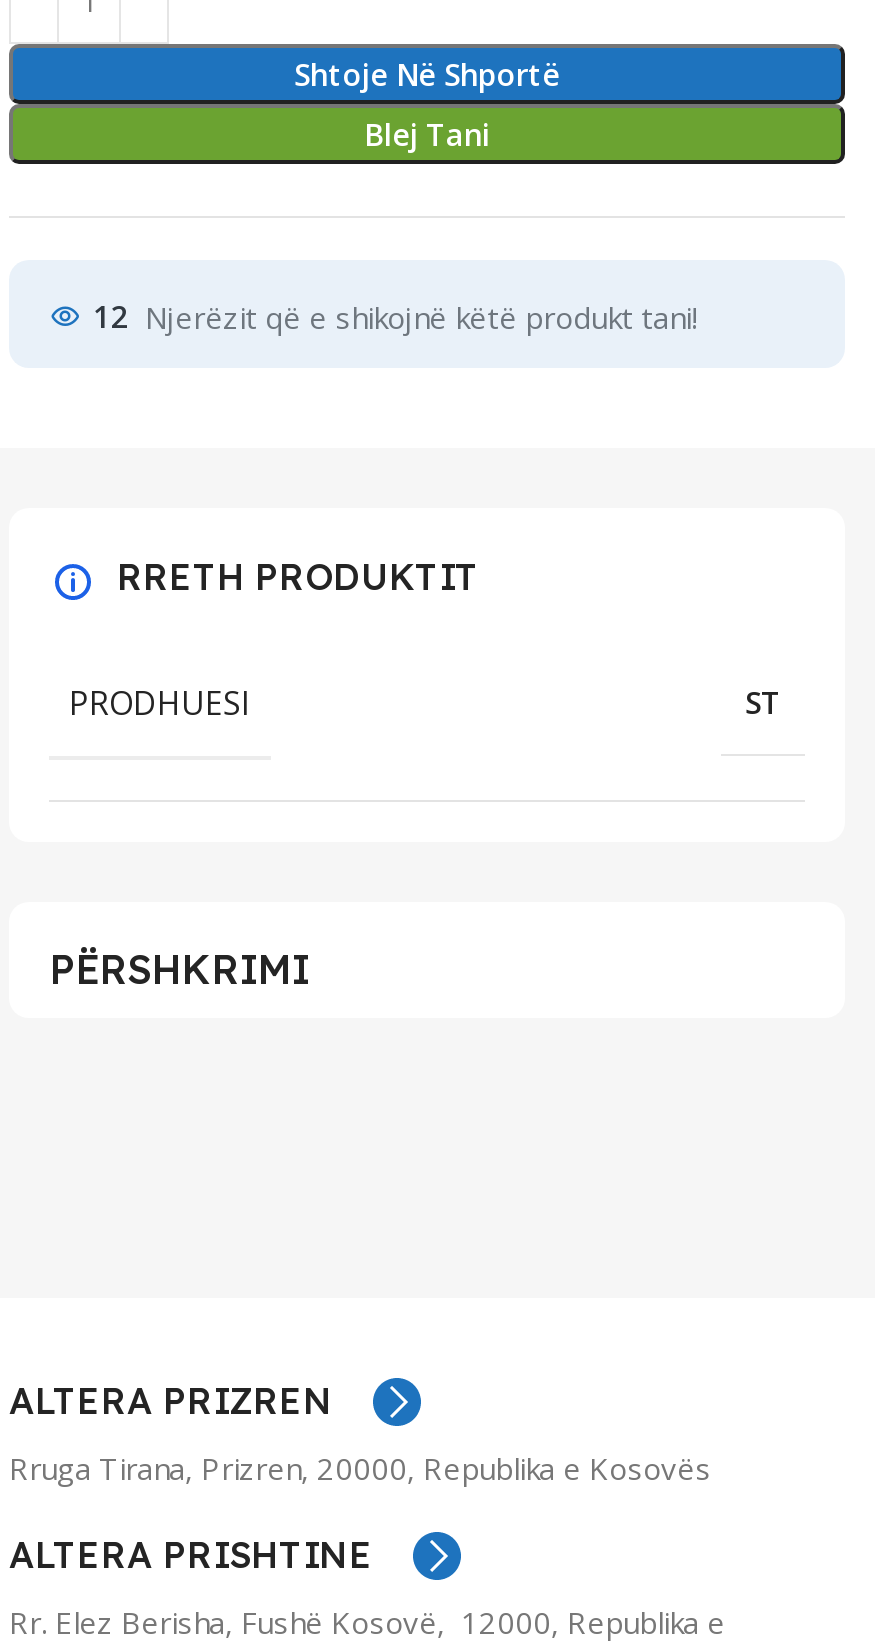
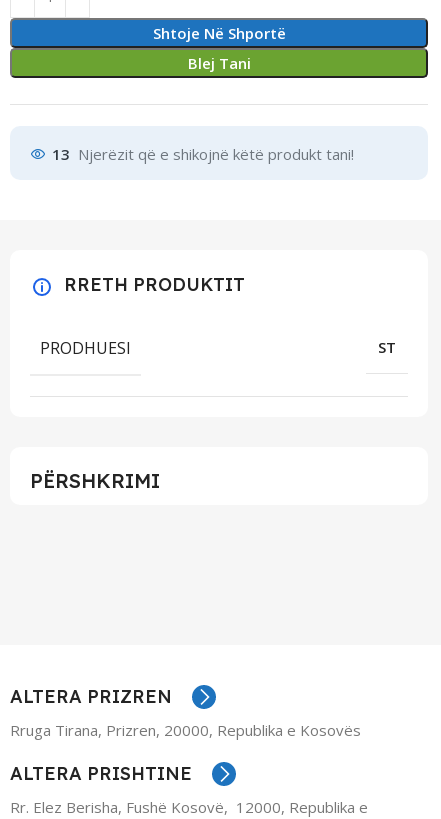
[93,297,697,337] 12 Njerëzit që e shikojnë këtë produkt tani! -> [52,144,354,164] 13 Njerëzit që e shikojnë këtë produkt tani!

